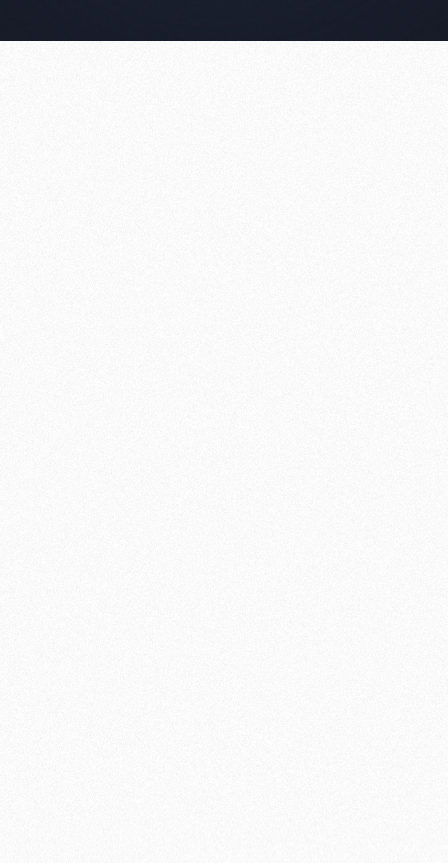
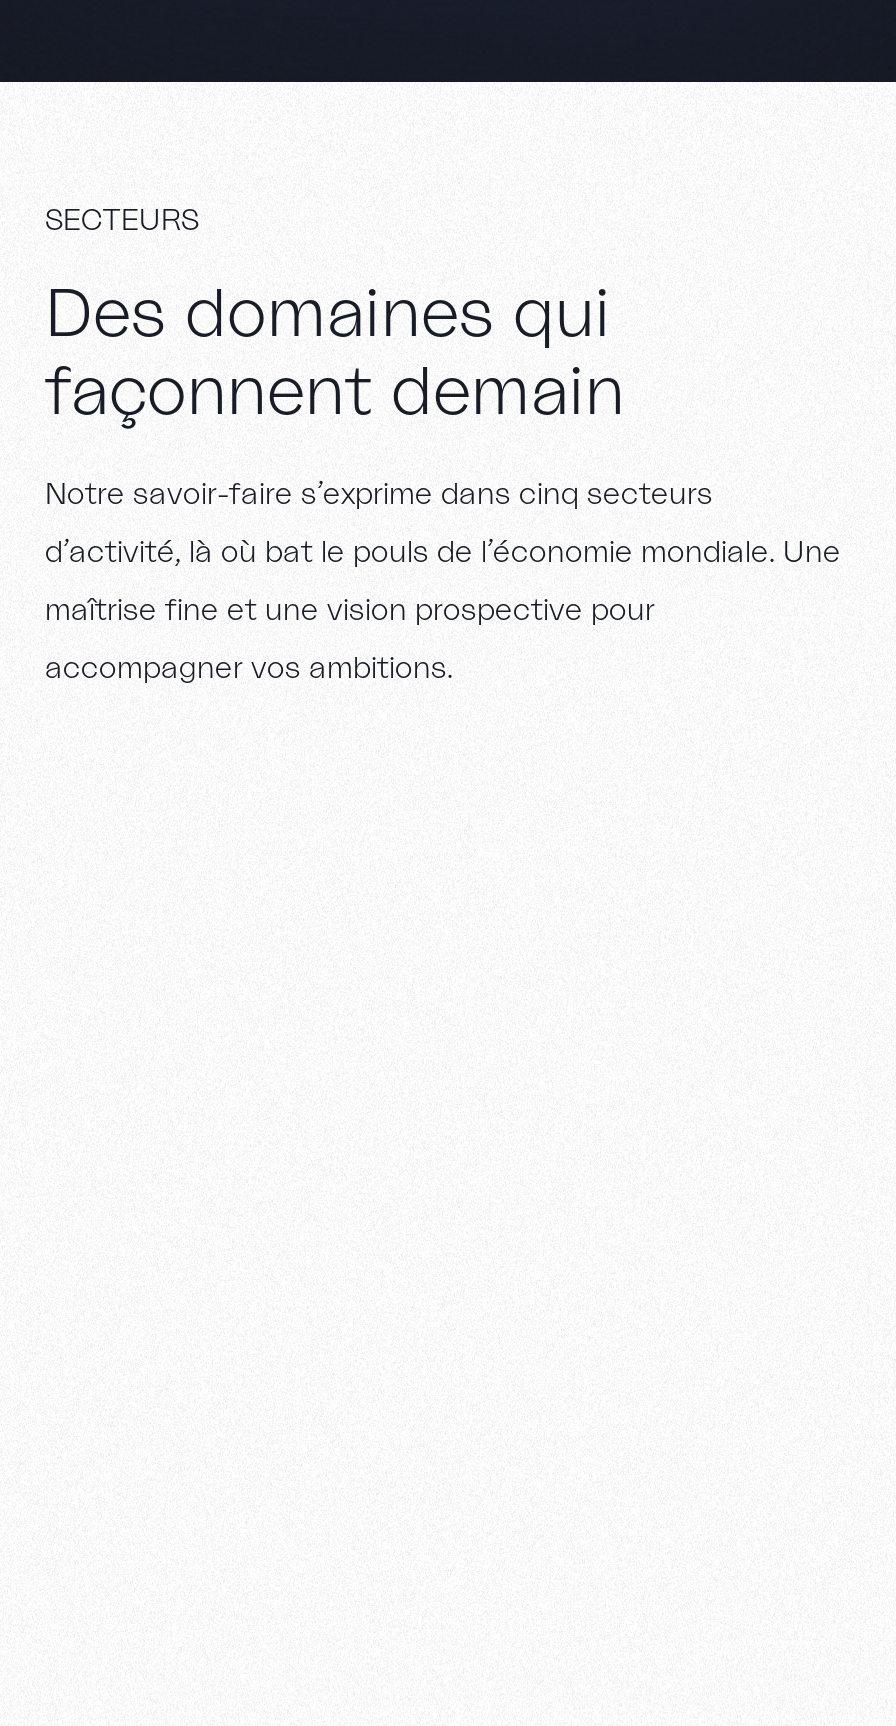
none -> [45,207,841,685] SECTEURS | Des domaines q ui | façonnent demain | Notre savoir-faire s’exprime dans cinq secteurs | d’activité, l à où bat l e pouls de l’économie mondiale. Une | maîtrise fine et une vision prospective pour | accompagner vos ambitions.

